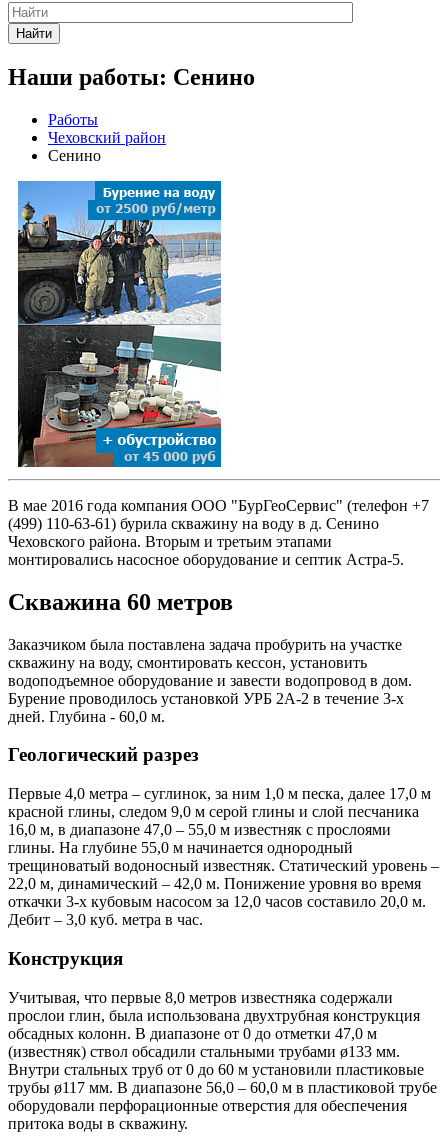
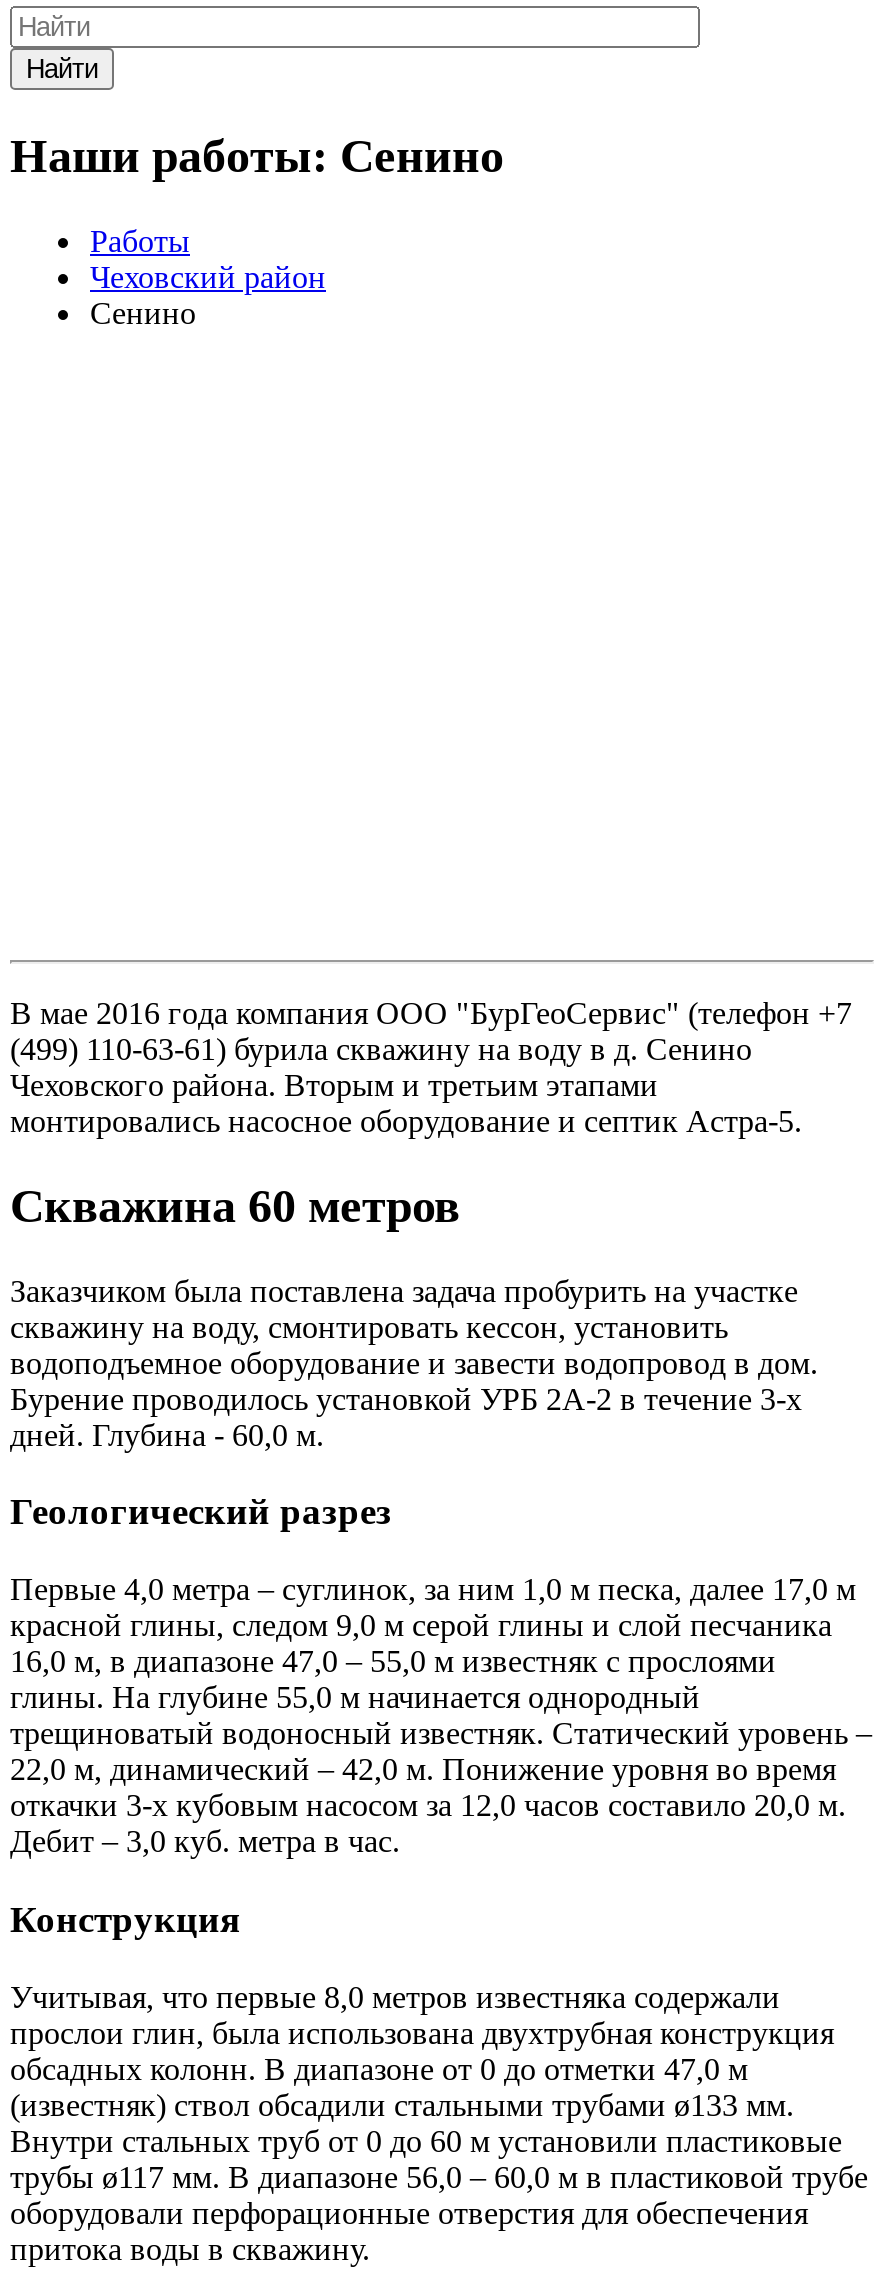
[17,180,222,468] [image] -> none

